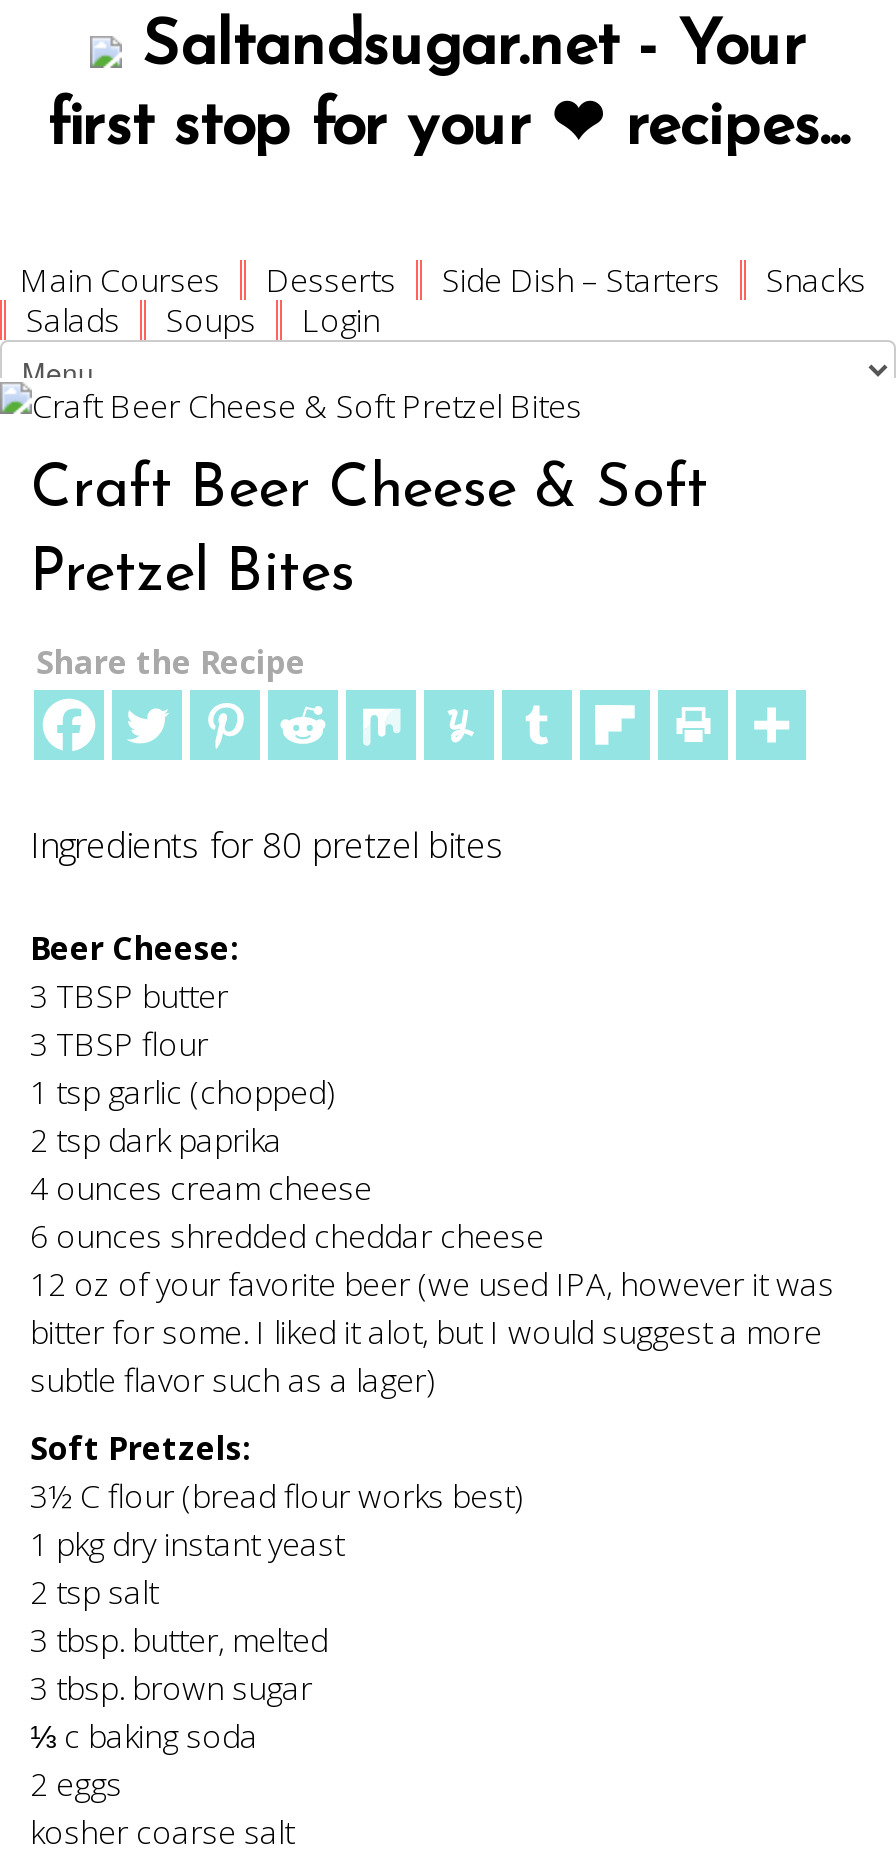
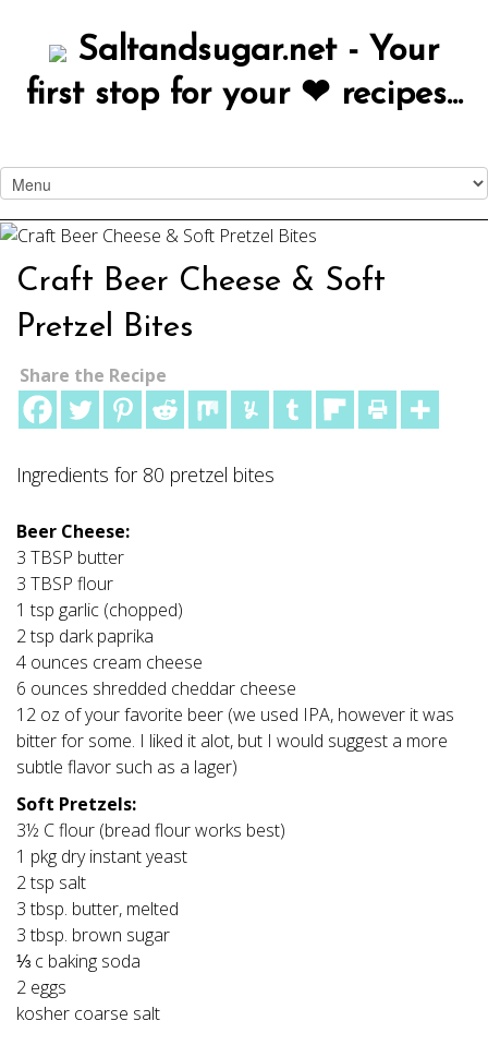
[20,258,866,342] Main Courses | Desserts | Side Dish – Starters | Snacks | Salads | Soups | Login -> none

